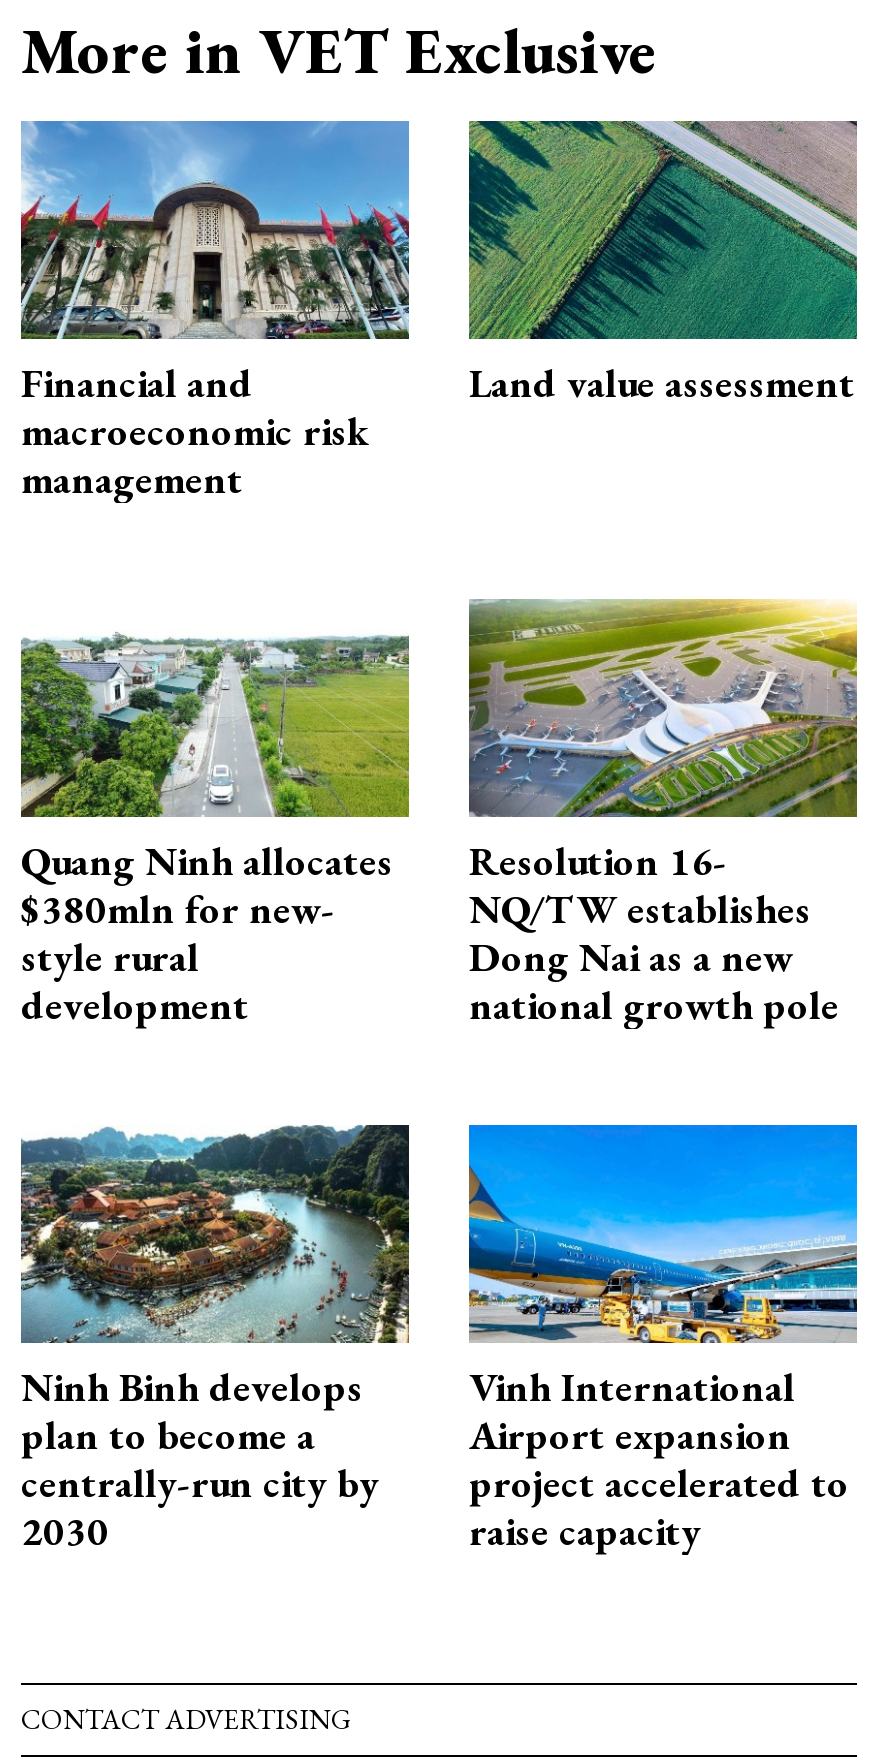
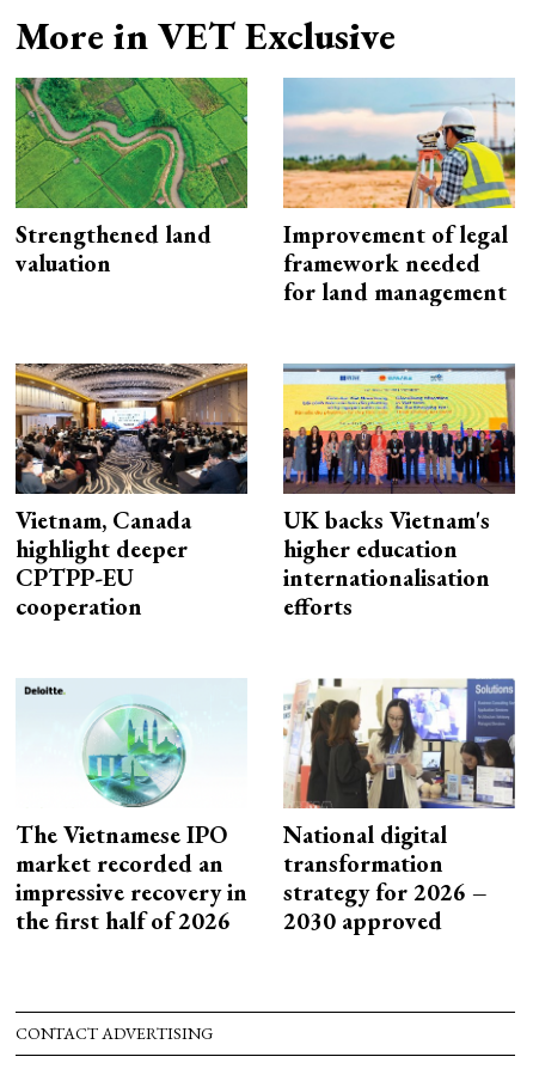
[19,119,411,505] [image] | Financial and | macroeconomic risk | management -> [14,77,249,279] [image] | Strengthened land | valuation
[467,119,859,409] [image] | Land value assessment -> [282,78,516,307] [image] | Improvement of legal | framework needed | for land management
[19,599,411,1031] [image] | Quang Ninh allocates | $380mln for new- | style rural | development -> [14,362,249,622] [image] | Vietnam, Canada | highlight deeper | CPTPP-EU | cooperation
[467,599,859,1031] [image] | Resolution 16- | NQ/TW establishes | Dong Nai as a new | national growth pole -> [282,362,516,622] [image] | UK backs Vietnam's | higher education | internationalisation | efforts
[19,1123,411,1558] [image] | Ninh Binh develops | plan to become a | centrally-run city by | 2030 -> [16,678,247,937] [image] | The Vietnamese IPO | market recorded an | impressive recovery in | the first half of 2026
[467,1123,859,1558] [image] | Vinh International | Airport expansion | project accelerated to | raise capacity -> [283,677,516,937] [image] | National digital | transformation | strategy for 2026 – | 2030 approved

